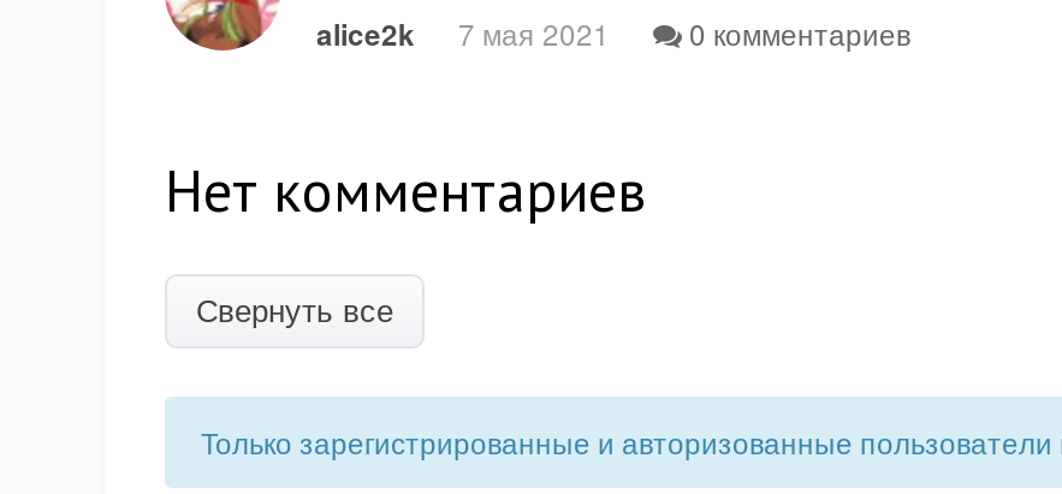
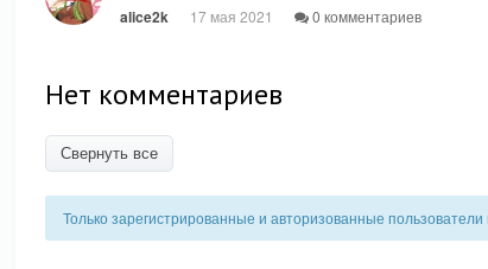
[316,12,910,55] alice2k 7 мая 2021 0 комментариев -> [120,6,422,27] alice2k 17 мая 2021 0 комментариев

